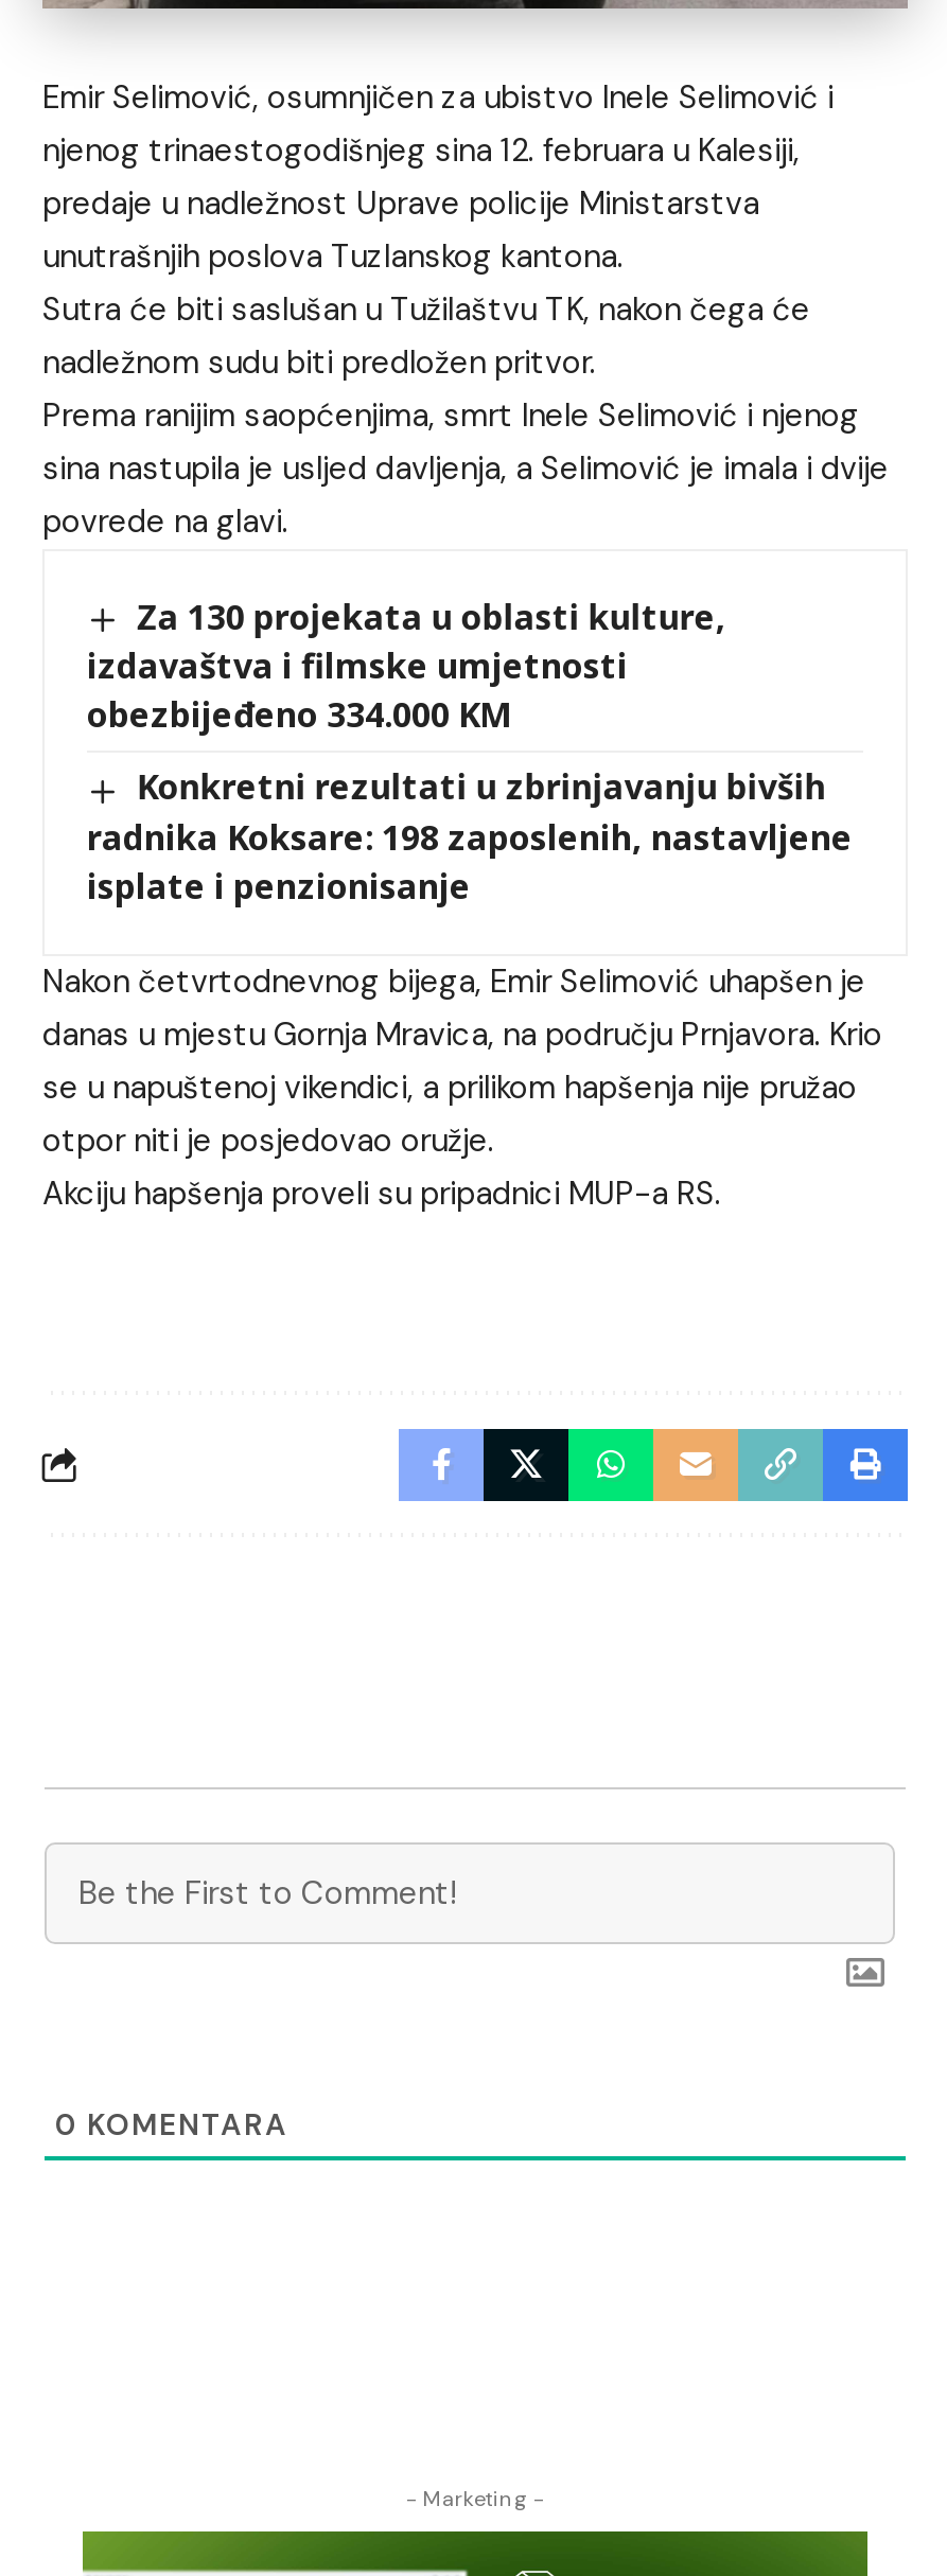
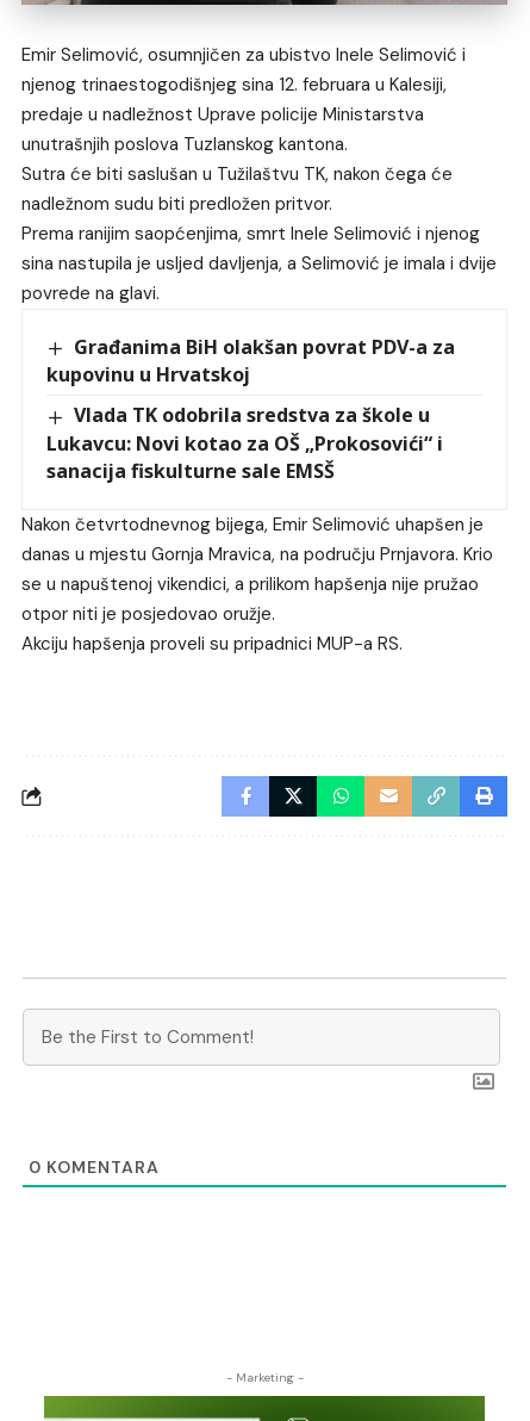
[87,594,726,739] Za 130 projekata u oblasti kulture, | izdavaštva i filmske umjetnosti | obezbijeđeno 334.000 KM -> [46,334,455,388] Građanima BiH olakšan povrat PDV-a za | kupovinu u Hrvatskoj
[87,764,853,909] Konkretni rezultati u zbrinjavanju bivših | radnika Koksare: 198 zaposlenih, nastavljene | isplate i penzionisanje -> [46,402,443,484] Vlada TK odobrila sredstva za škole u | Lukavcu: Novi kotao za OŠ „Prokosovići“ i | sanacija fiskulturne sale EMSŠ

